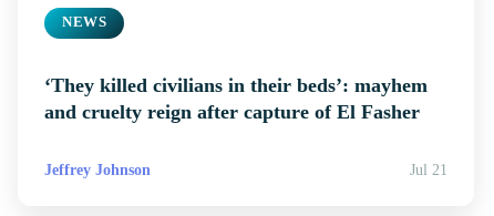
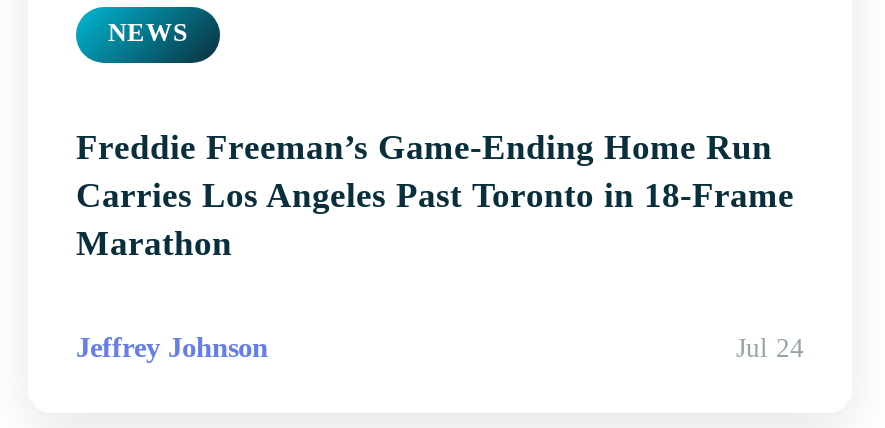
[44,74,428,123] ‘They killed civilians in their beds’: mayhem | and cruelty reign after capture of El Fasher -> [76,127,794,263] Freddie Freeman’s Game-Ending Home Run | Carries Los Angeles Past Toronto in 18-Frame | Marathon
[410,161,447,178] Jul 21 -> [736,332,804,362] Jul 24

